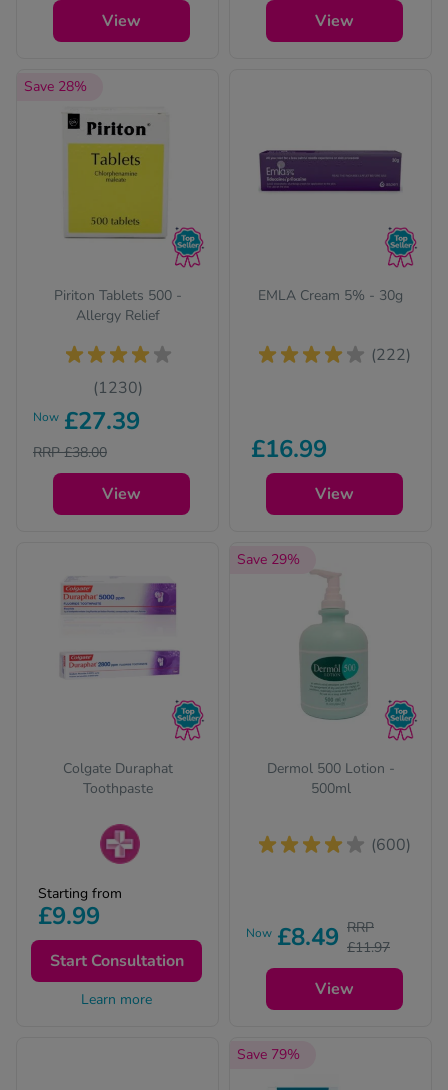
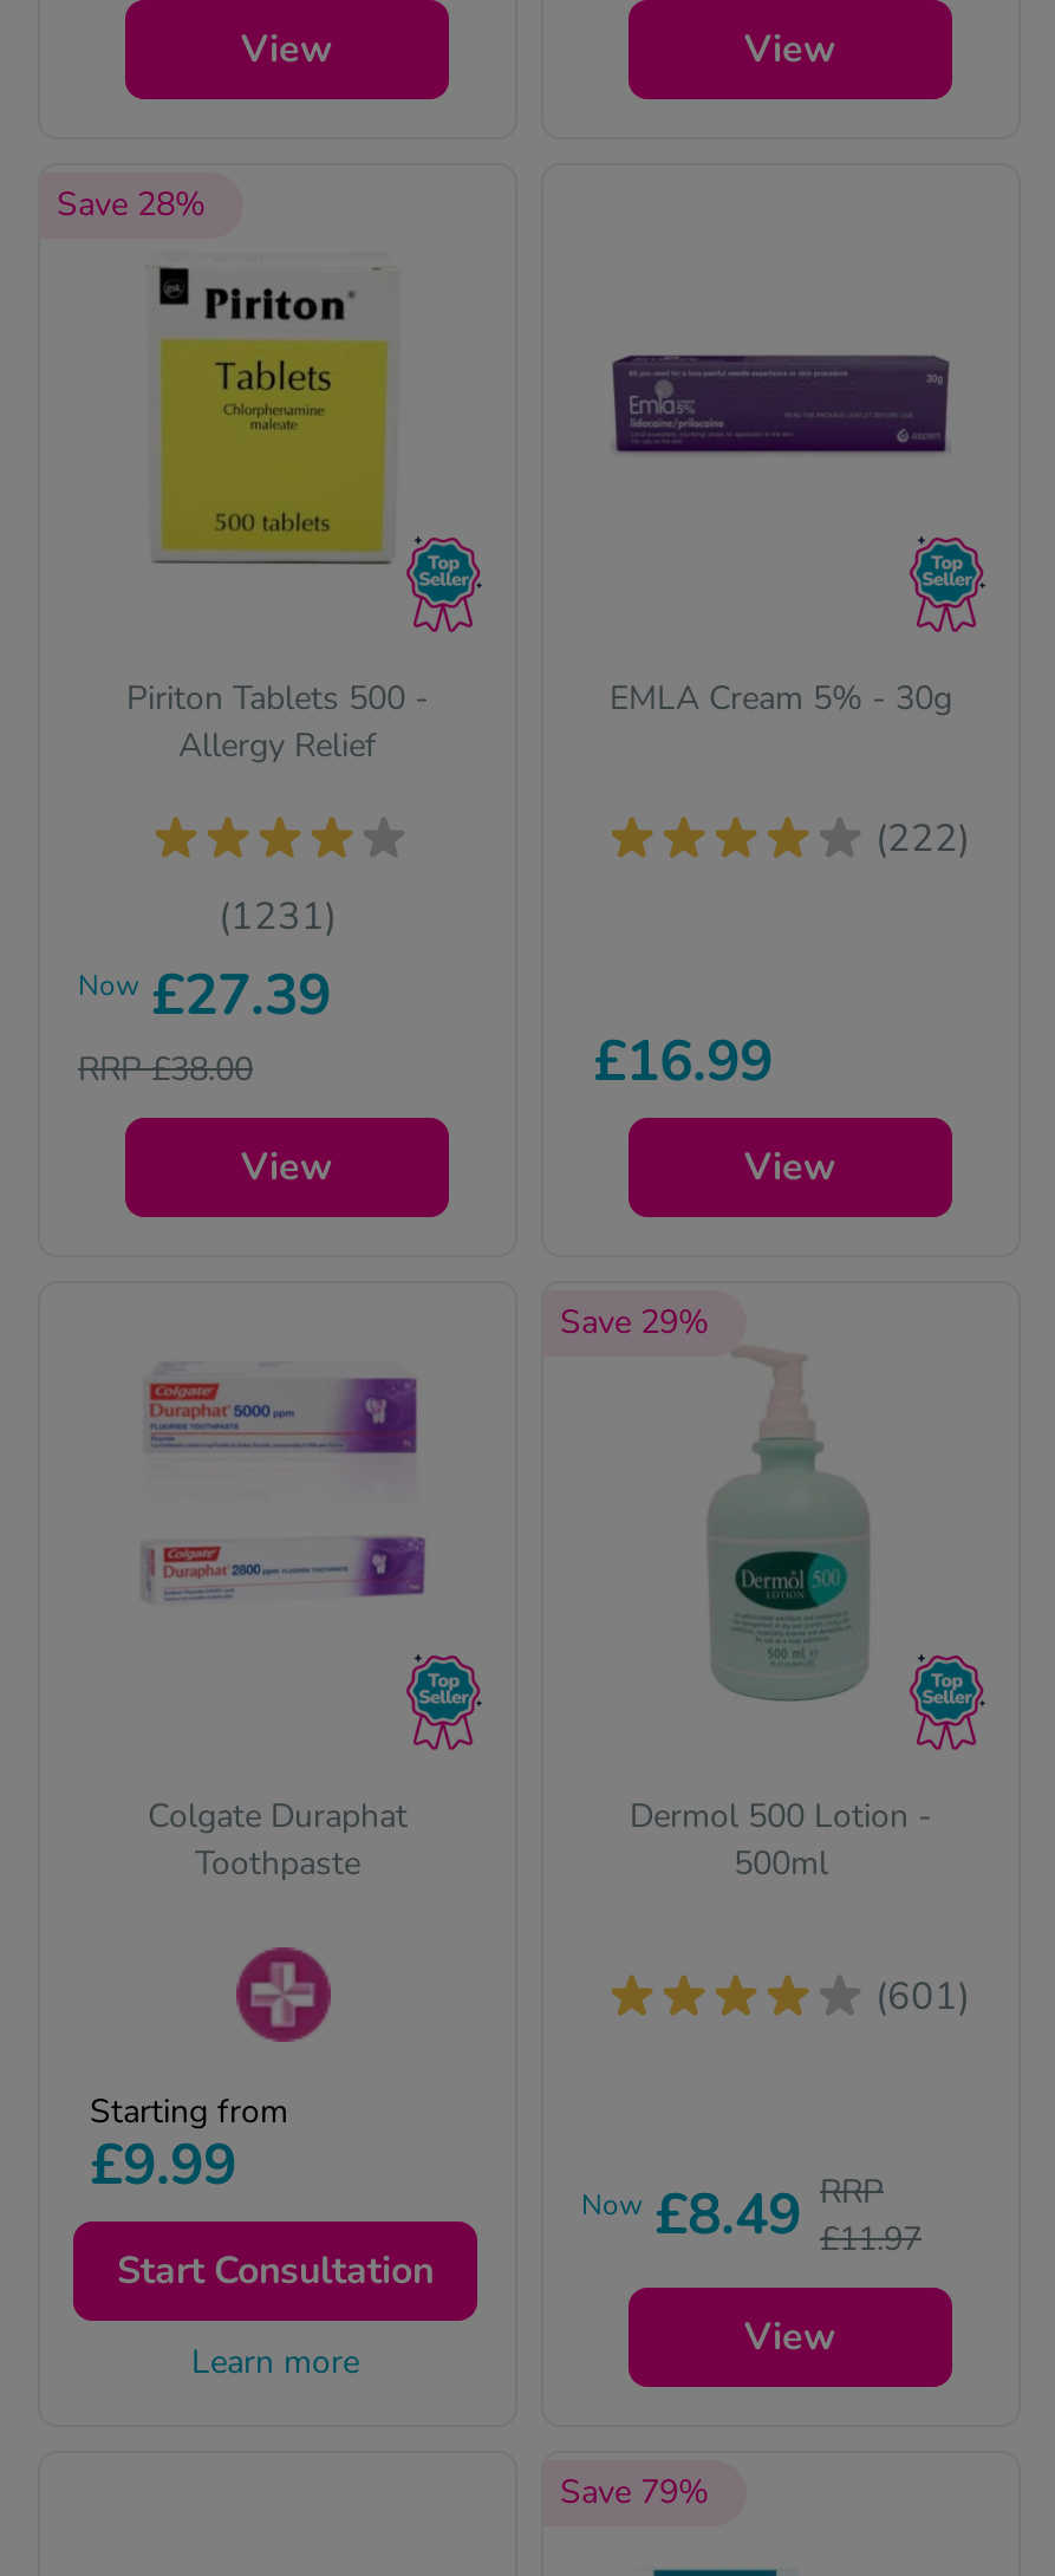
[92,377,142,399] (1230) -> [219,891,337,943] (1231)
[370,834,410,856] (600) -> [875,1971,970,2023] (601)

